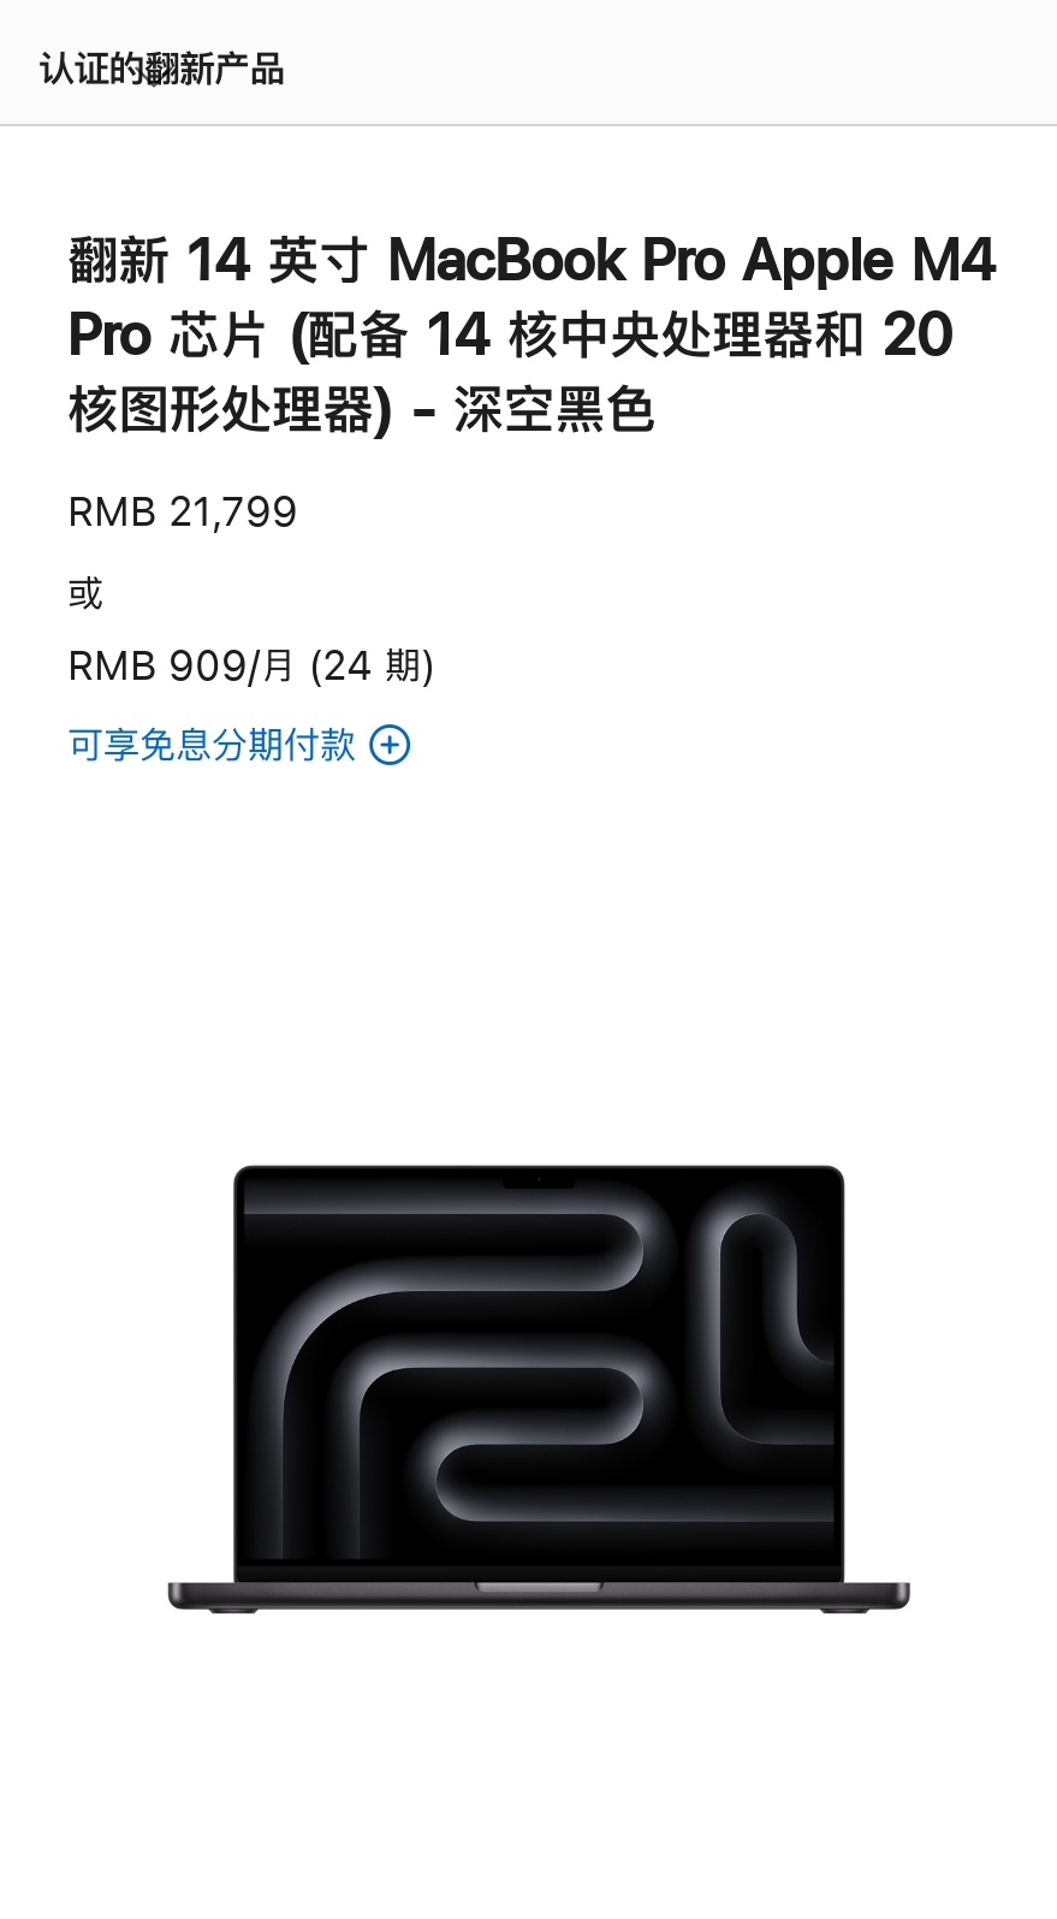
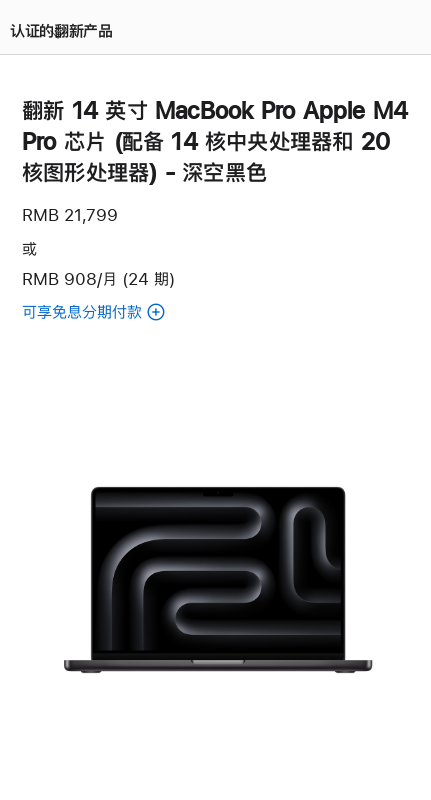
[67,644,435,685] RMB 909/月 (24 期) -> [22,270,175,287] RMB 908/月 (24 期)

